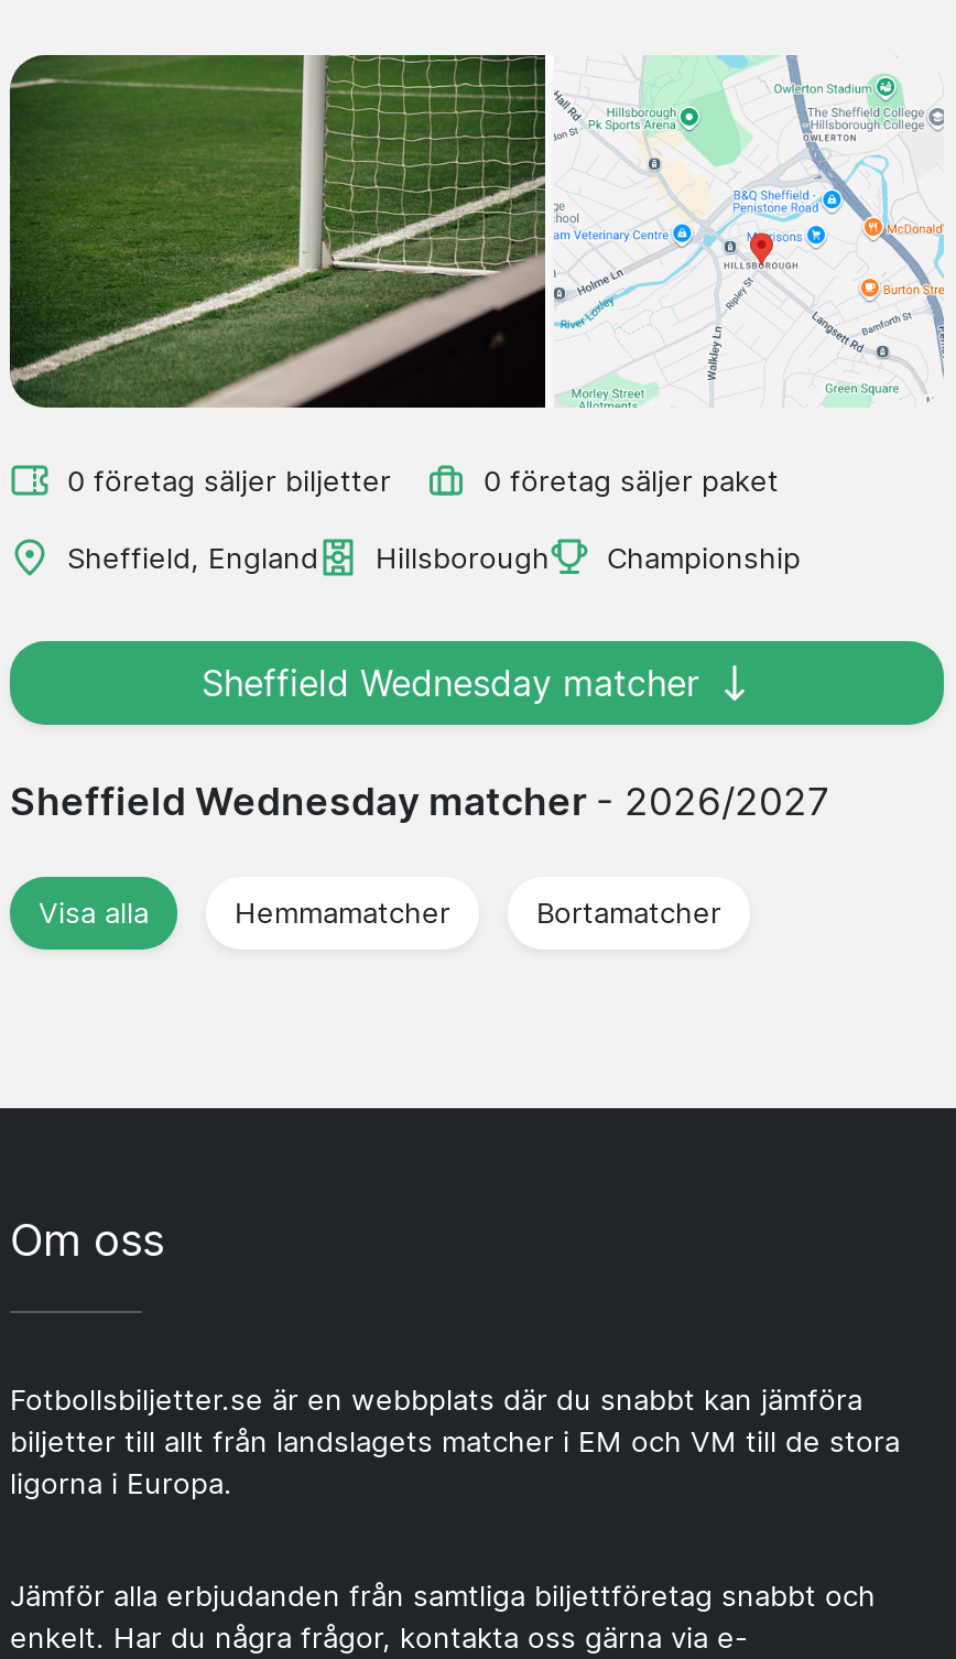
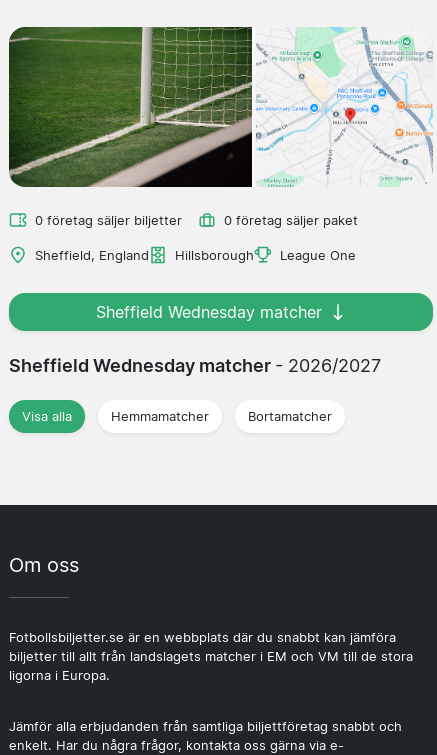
[607,541,801,574] Championship -> [280,248,356,263] League One

